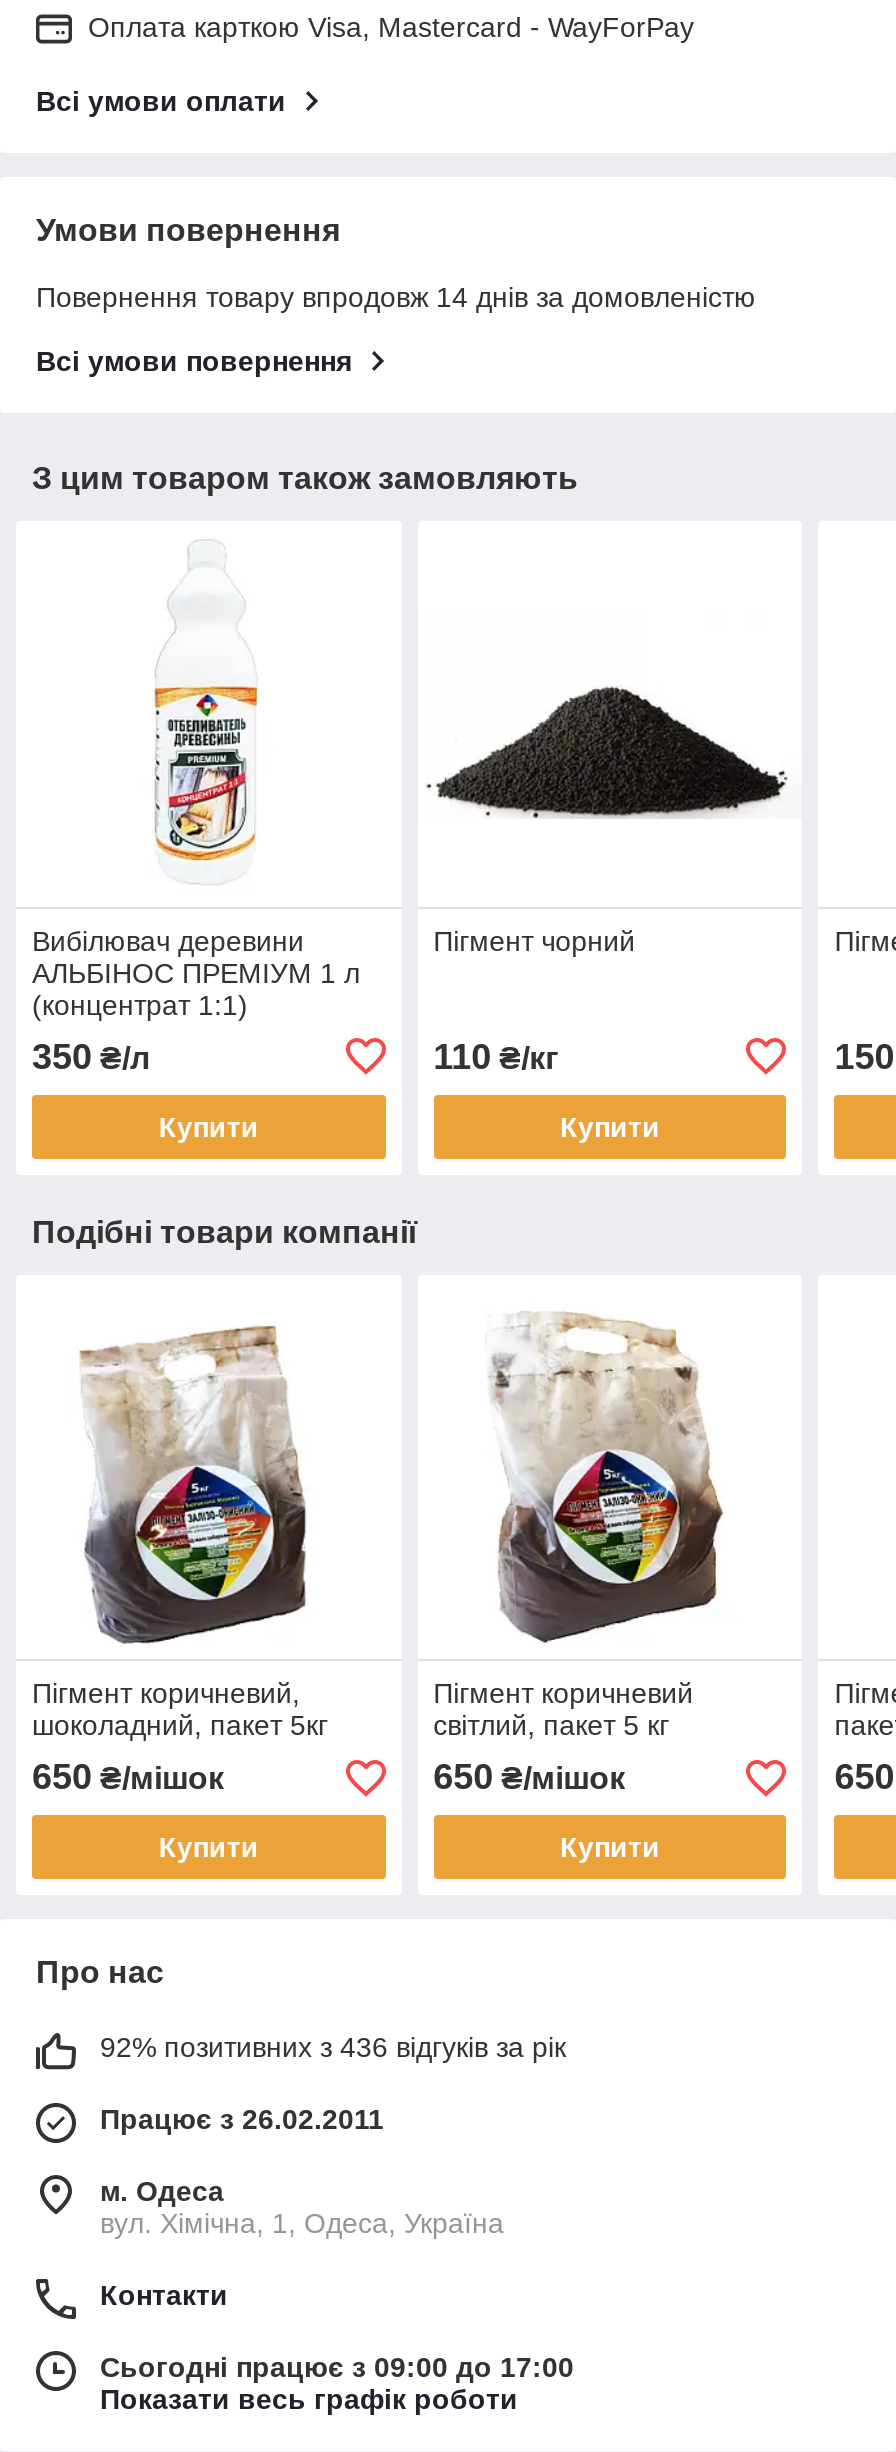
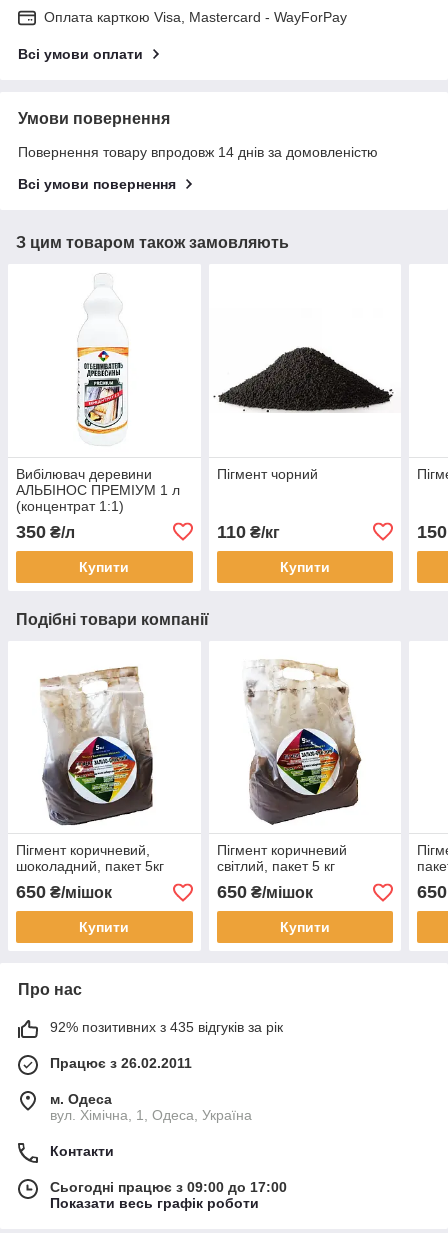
[100,2032,566,2064] 92% позитивних з 436 відгуків за рік -> [50,1019,283,1035] 92% позитивних з 435 відгуків за рік

